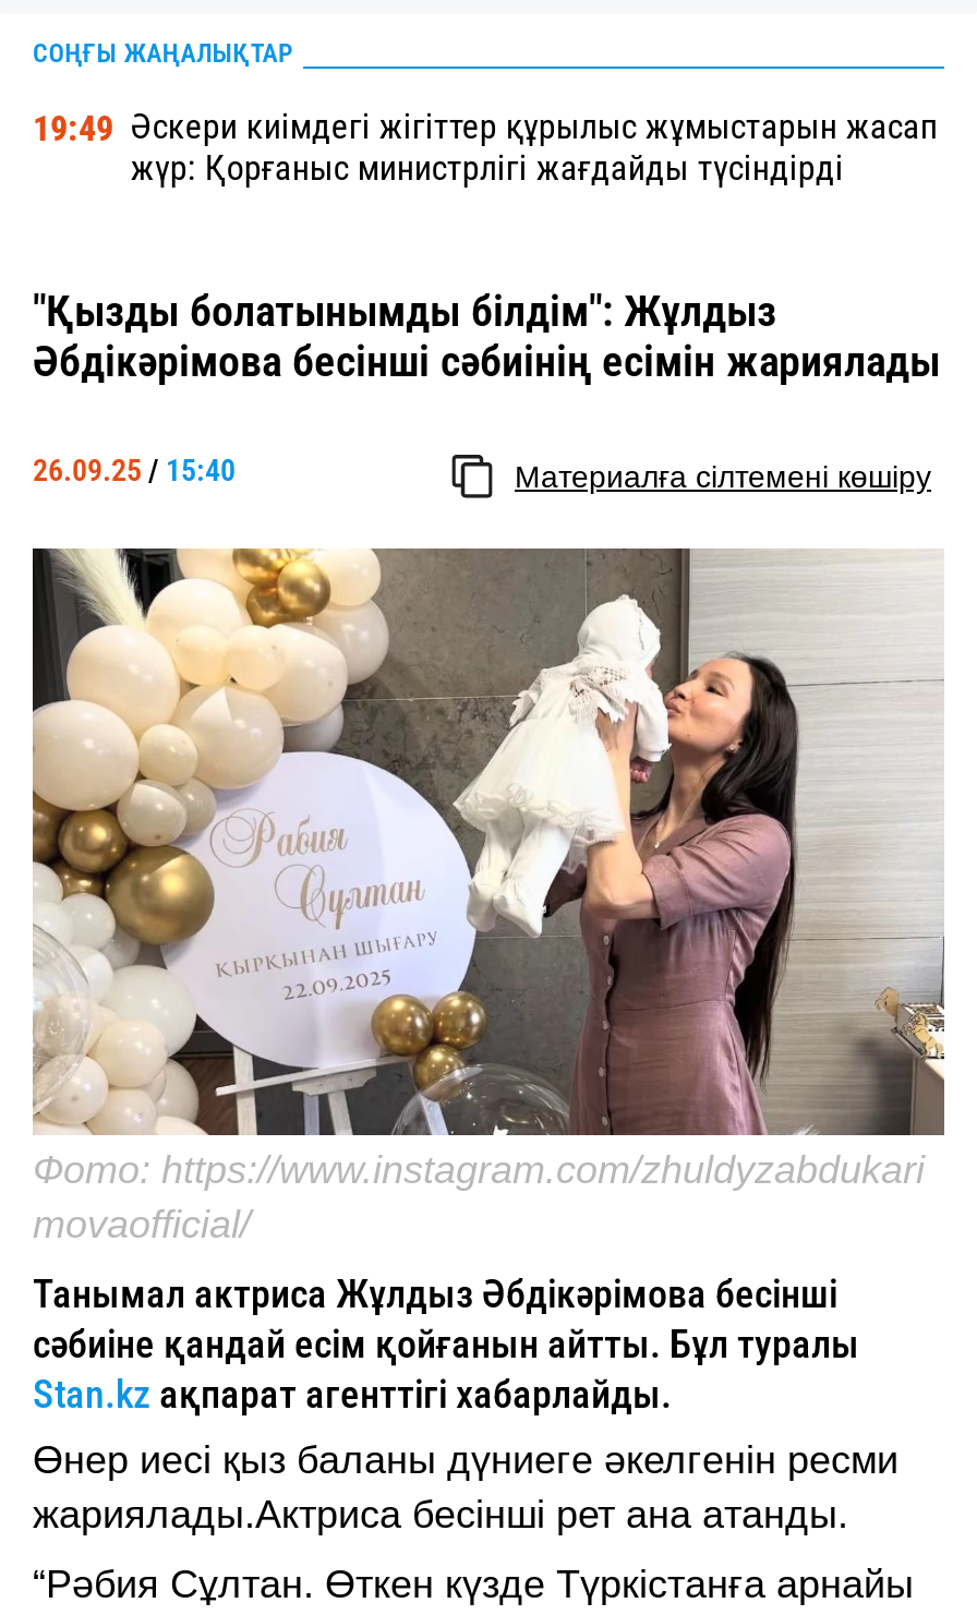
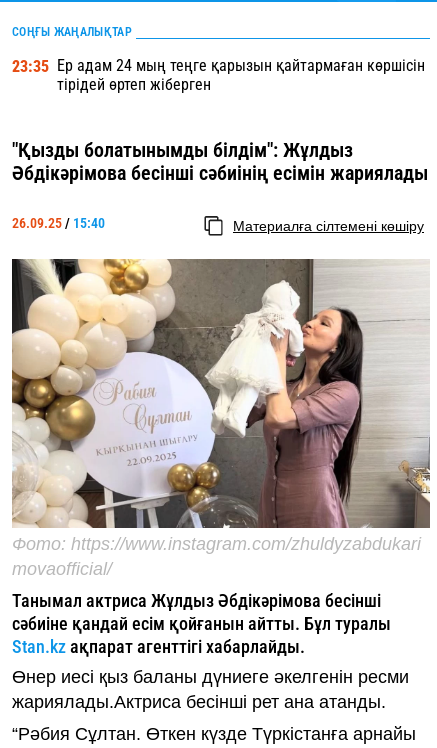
[33,106,938,189] 19:49 Әскери киімдегі жігіттер құрылыс жұмыстарын жасап | жүр: Қорғаныс министрлігі жағдайды түсіндірді -> [12,56,425,94] 23:35 Ер адам 24 мың теңге қарызын қайтармаған көршісін | тірідей өртеп жіберген

